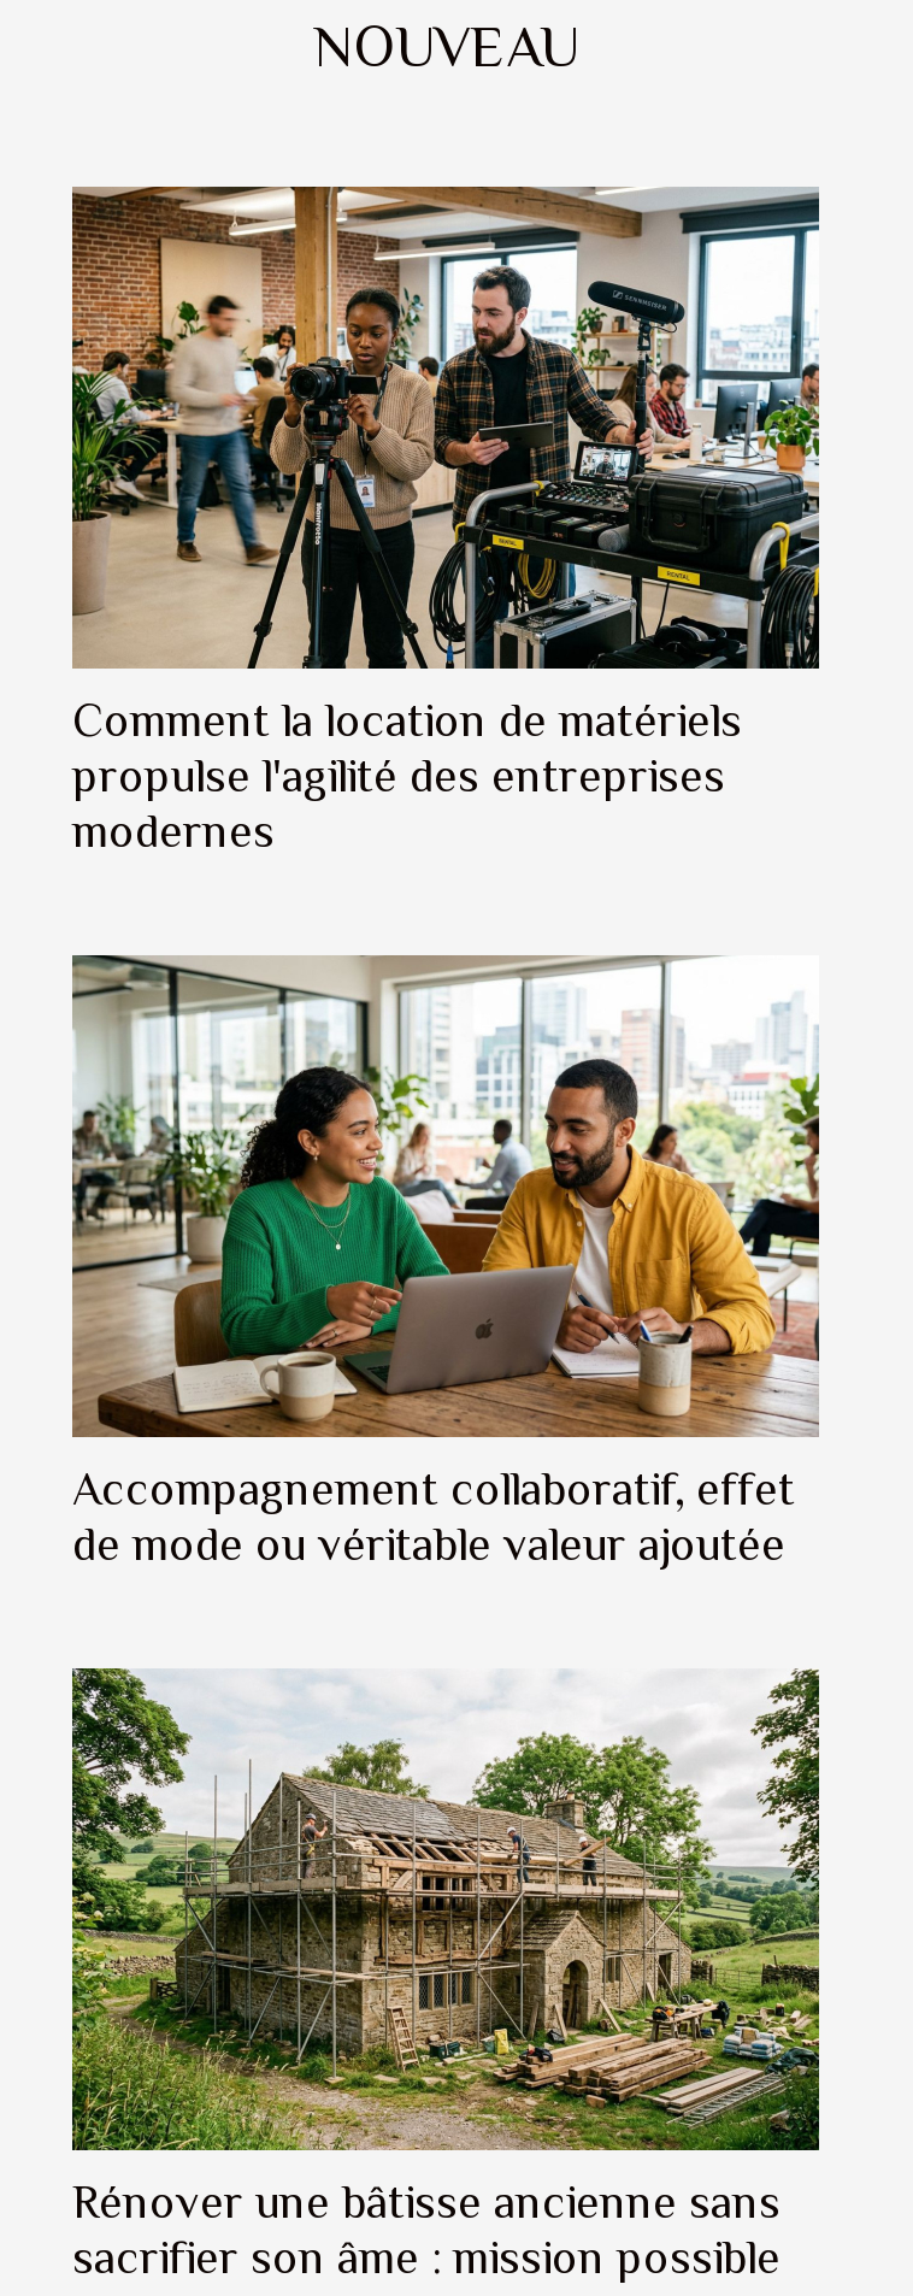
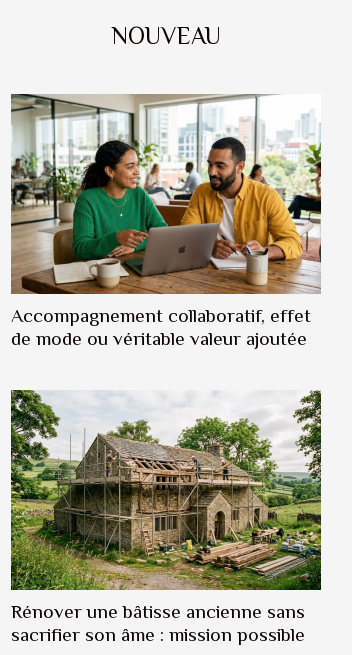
[70,187,821,857] [image] | Comment la location de matériels | propulse l'agilité des entreprises | modernes -> none

